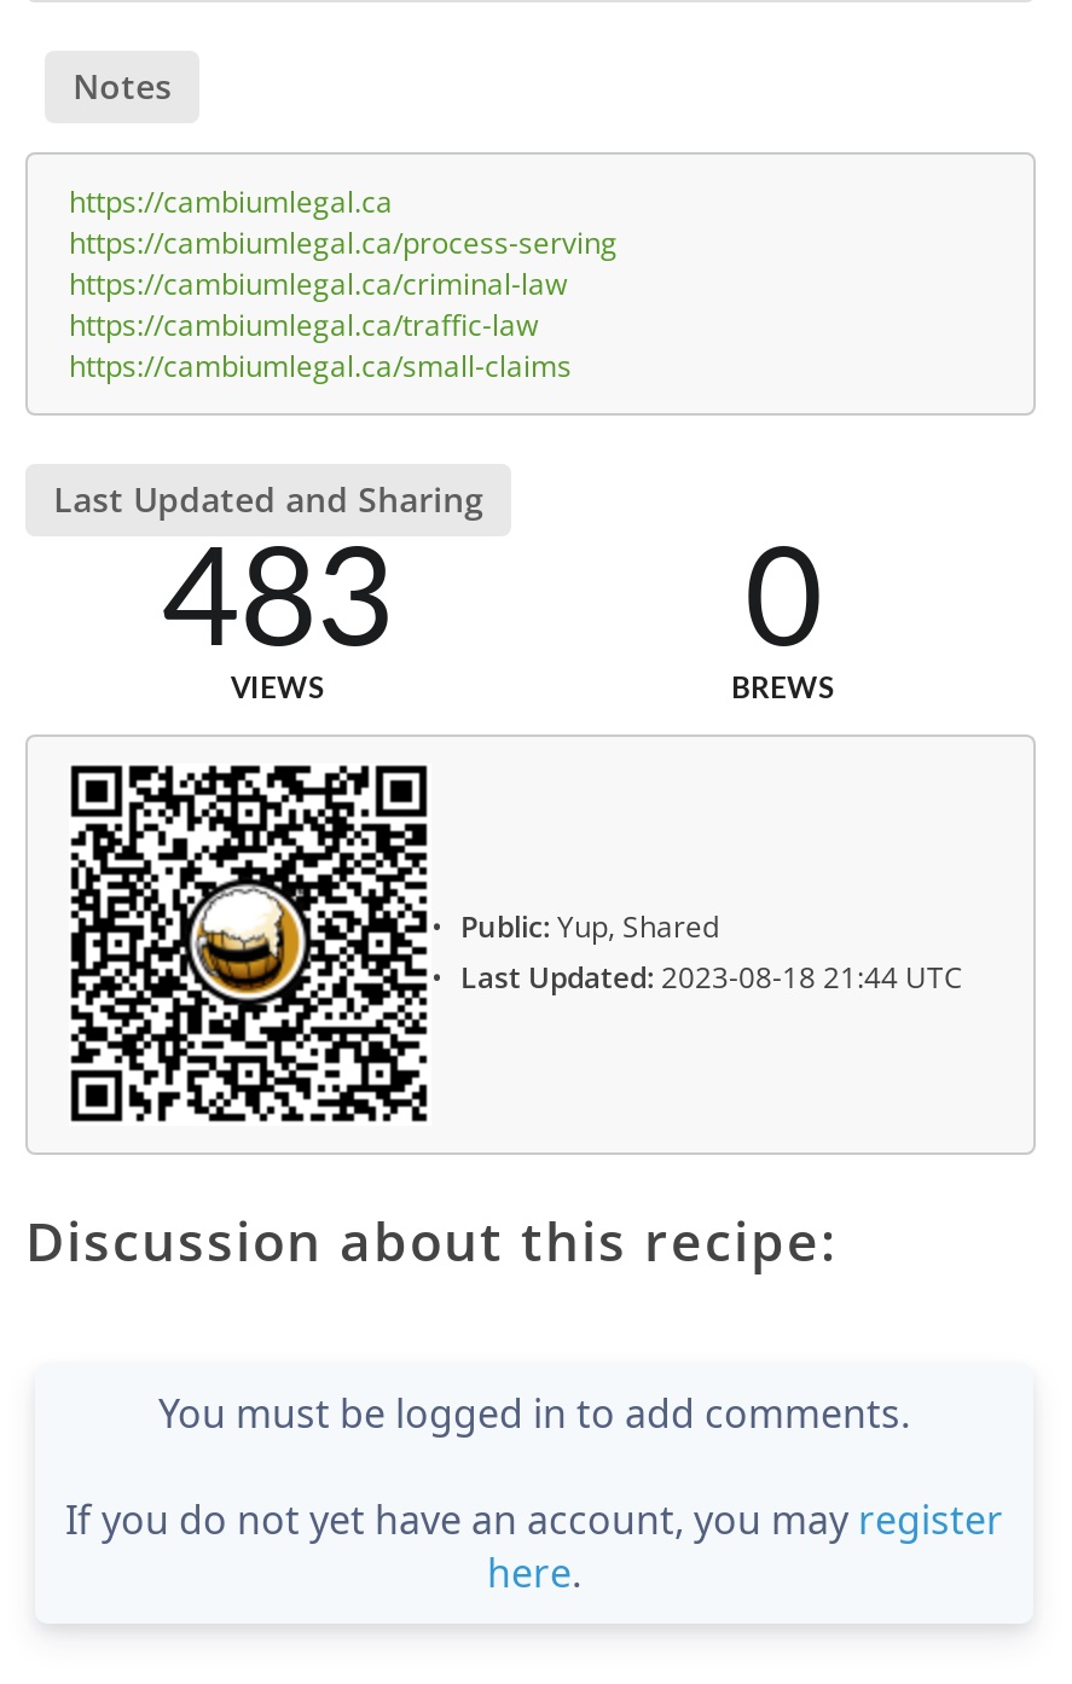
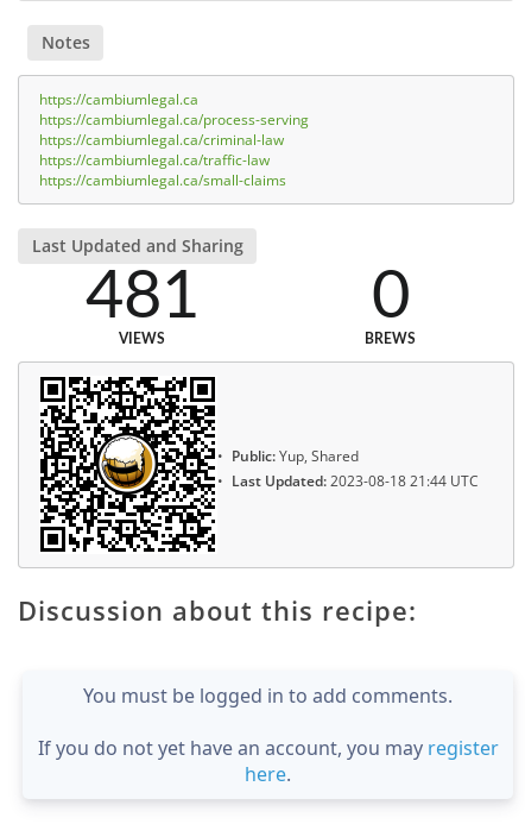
[162,537,394,672] 483 -> [85,264,199,331] 481

